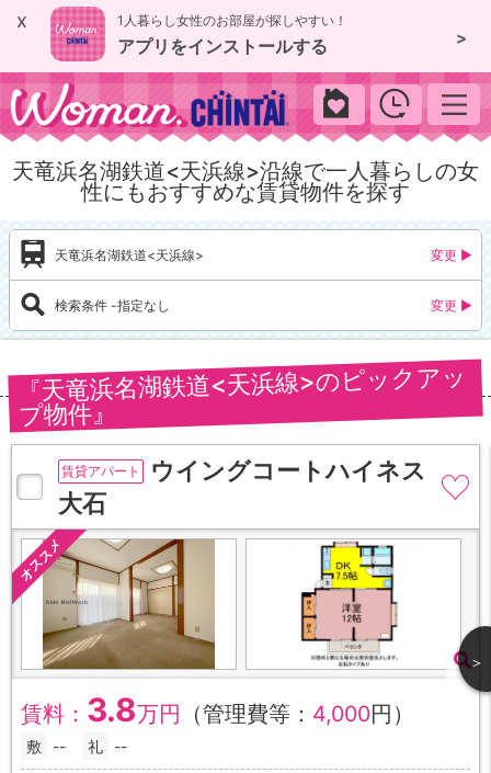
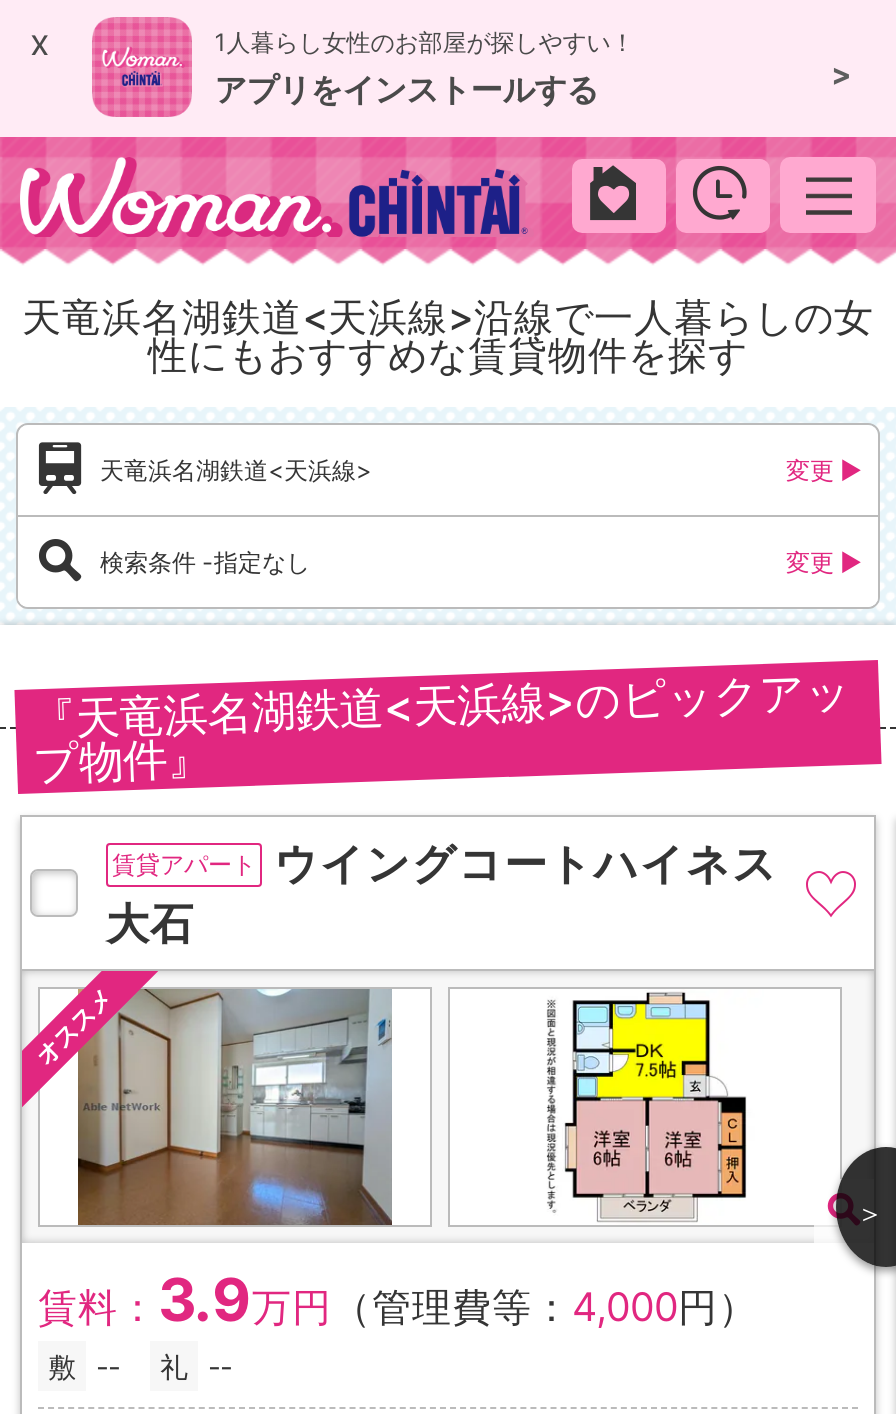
[21,538,414,729] [image] | 賃料：3.8万円（管理費等：4,000円） -> [38,987,758,1335] [image] | 賃料：3.9万円（管理費等：4,000円）
[300,541,409,668] [image] -> [546,991,748,1221] [image]

